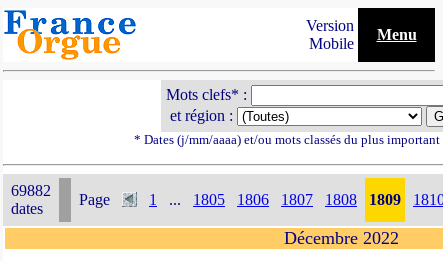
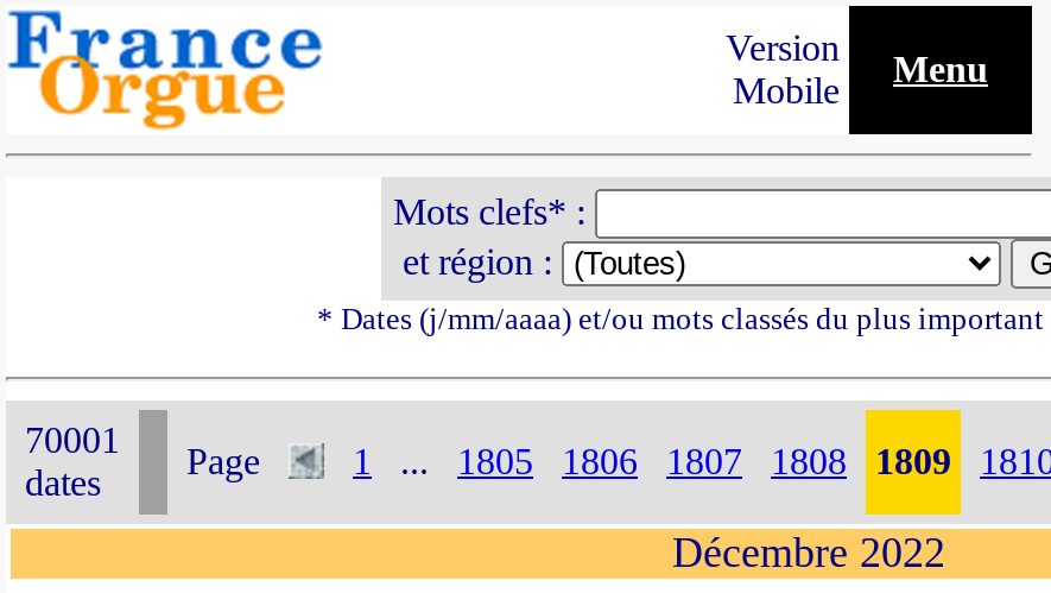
[11,182,51,199] 69882 -> [25,419,120,460] 70001

